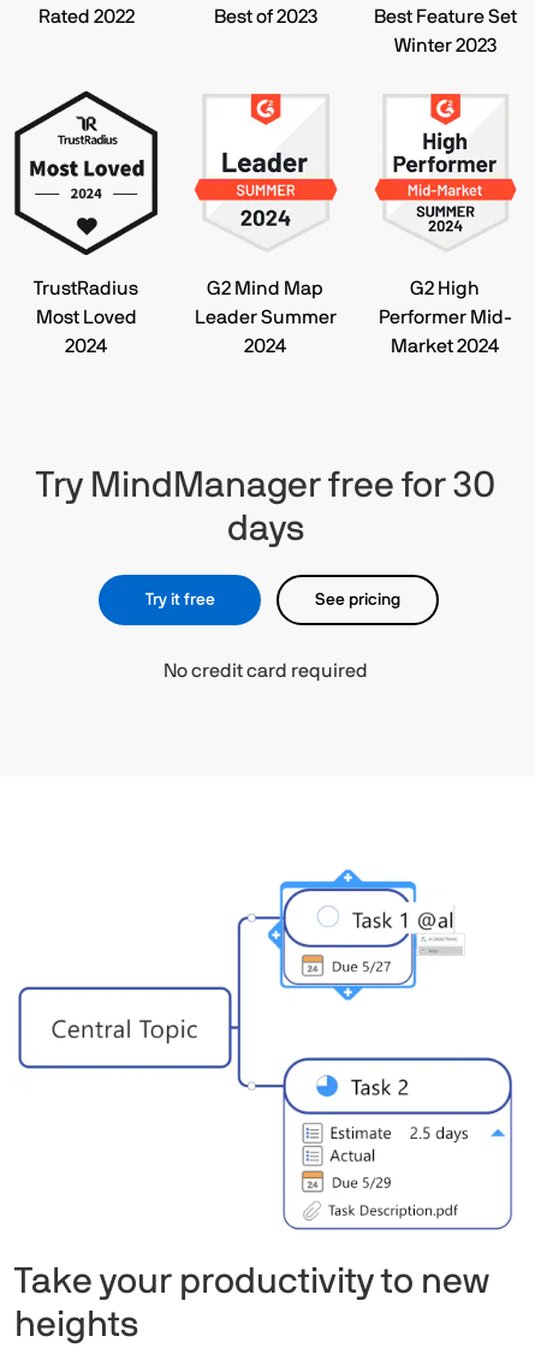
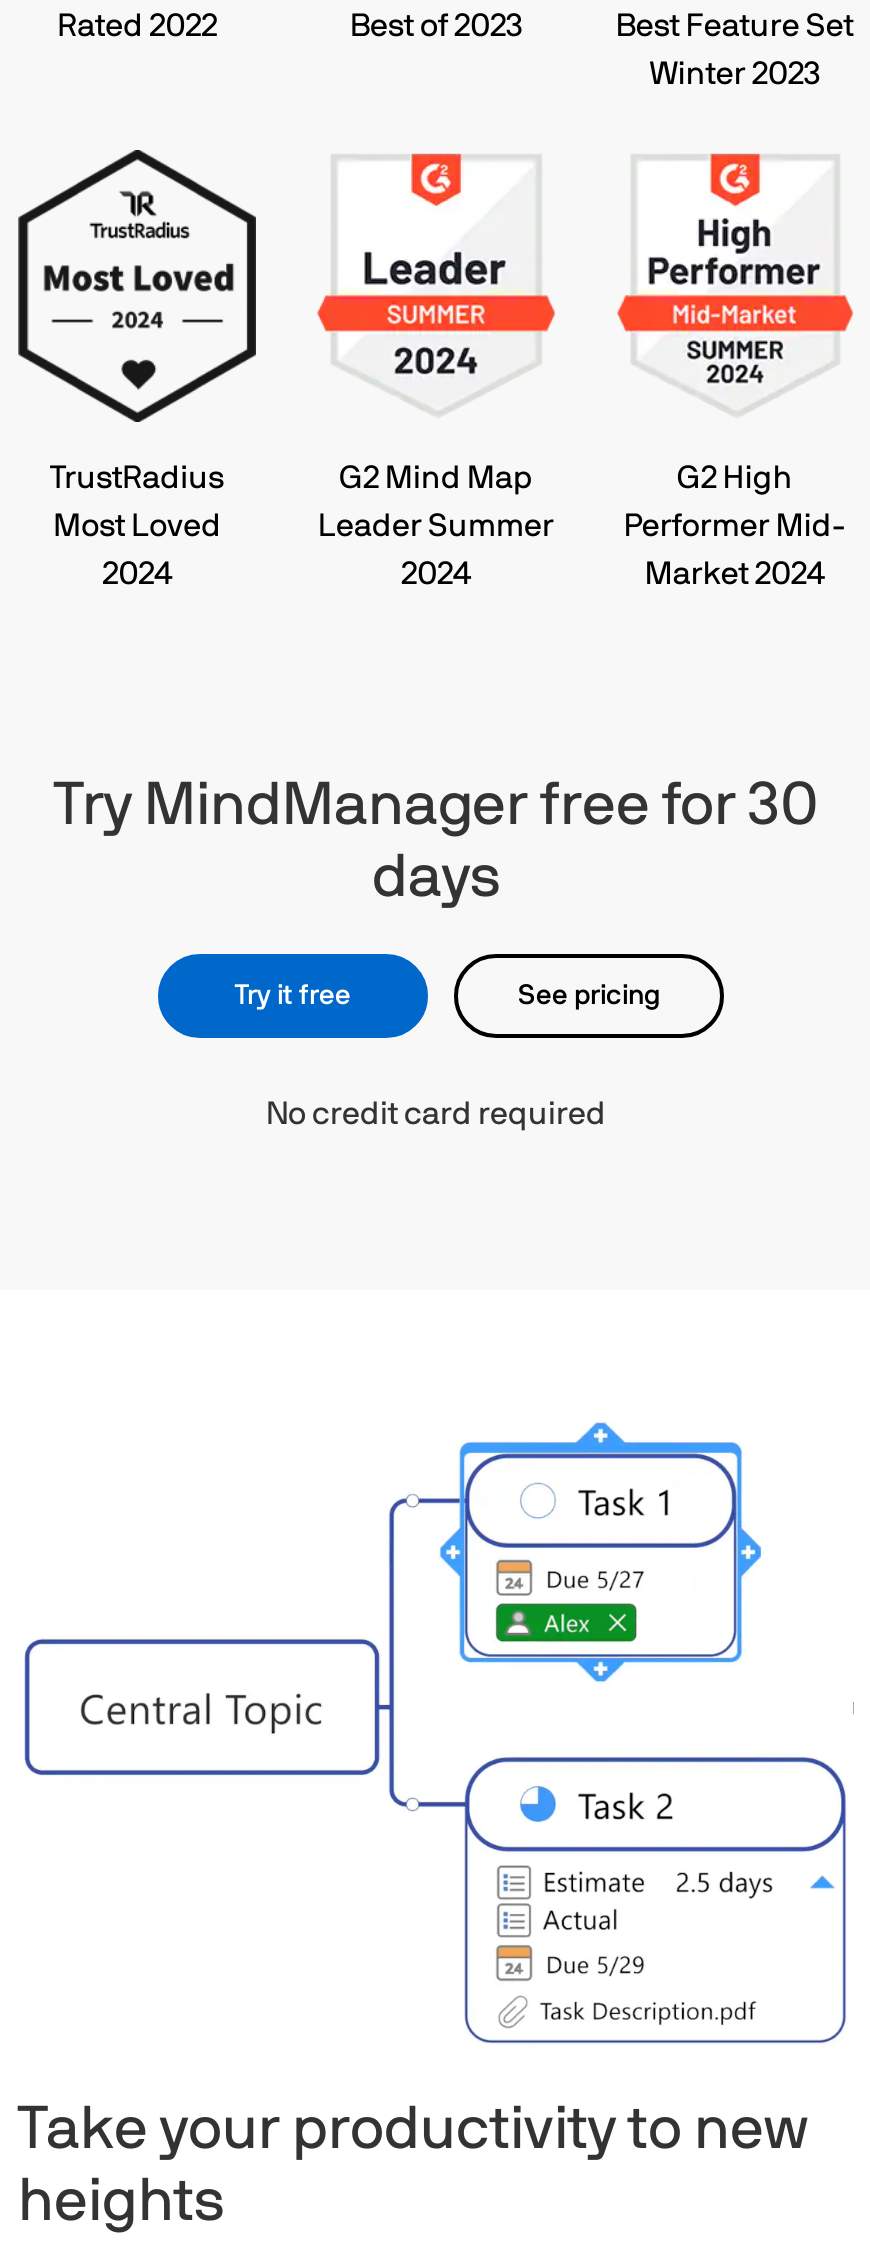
[238,856,463,1012] [image] -> [388,1420,762,1684] [image]

